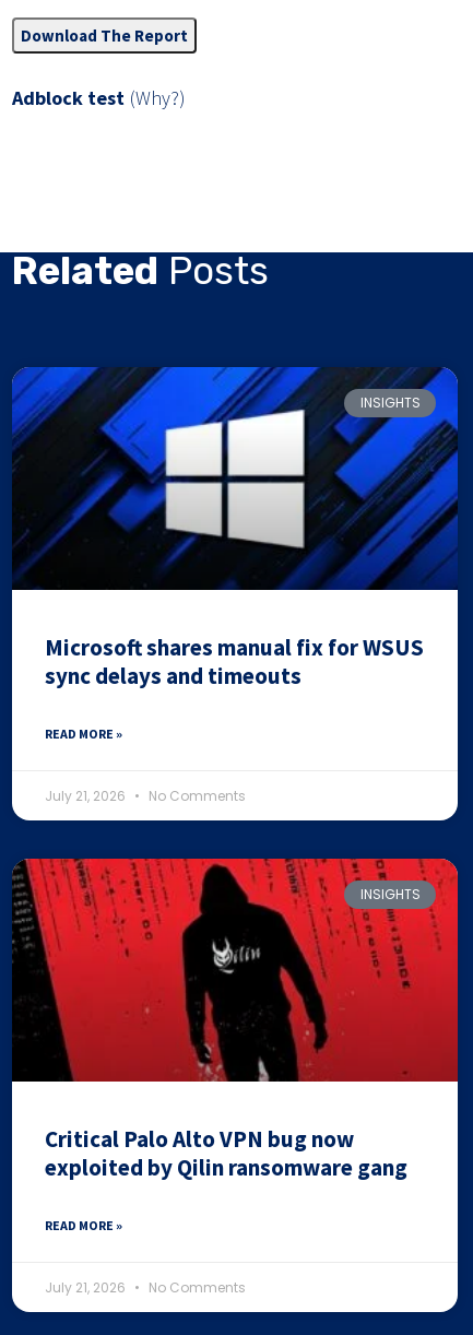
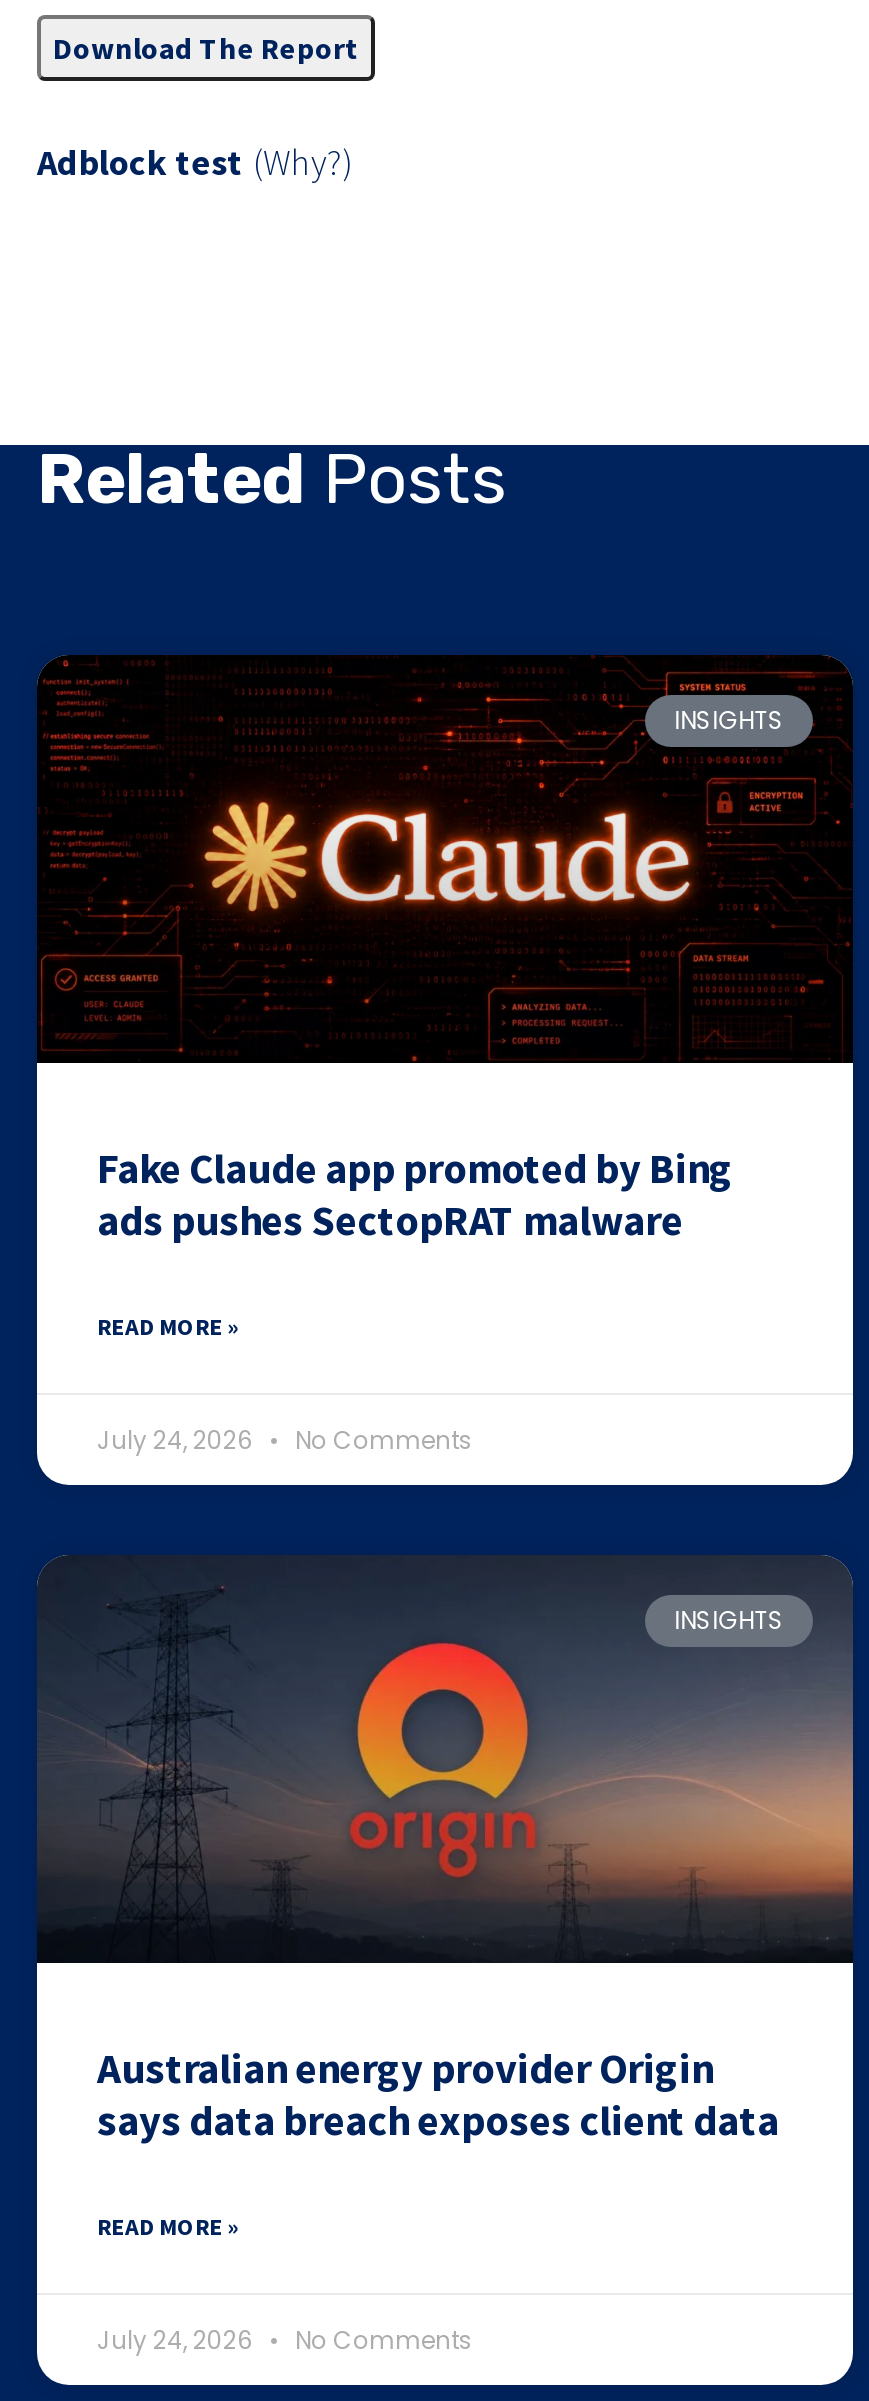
[11,366,459,690] [image] | Microsoft shares manual fix for WSUS | sync delays and timeouts -> [35,653,855,1247] [image] | Fake Claude app promoted by Bing | ads pushes SectopRAT malware
[45,786,246,805] July 21, 2026 No Comments -> [97,1423,473,1457] July 24, 2026 No Comments
[12,858,459,1182] [image] | Critical Palo Alto VPN bug now | exploited by Qilin ransomware gang -> [37,1555,855,2147] [image] | Australian energy provider Origin | says data breach exposes client data
[45,1278,246,1297] July 21, 2026 No Comments -> [97,2323,473,2357] July 24, 2026 No Comments

